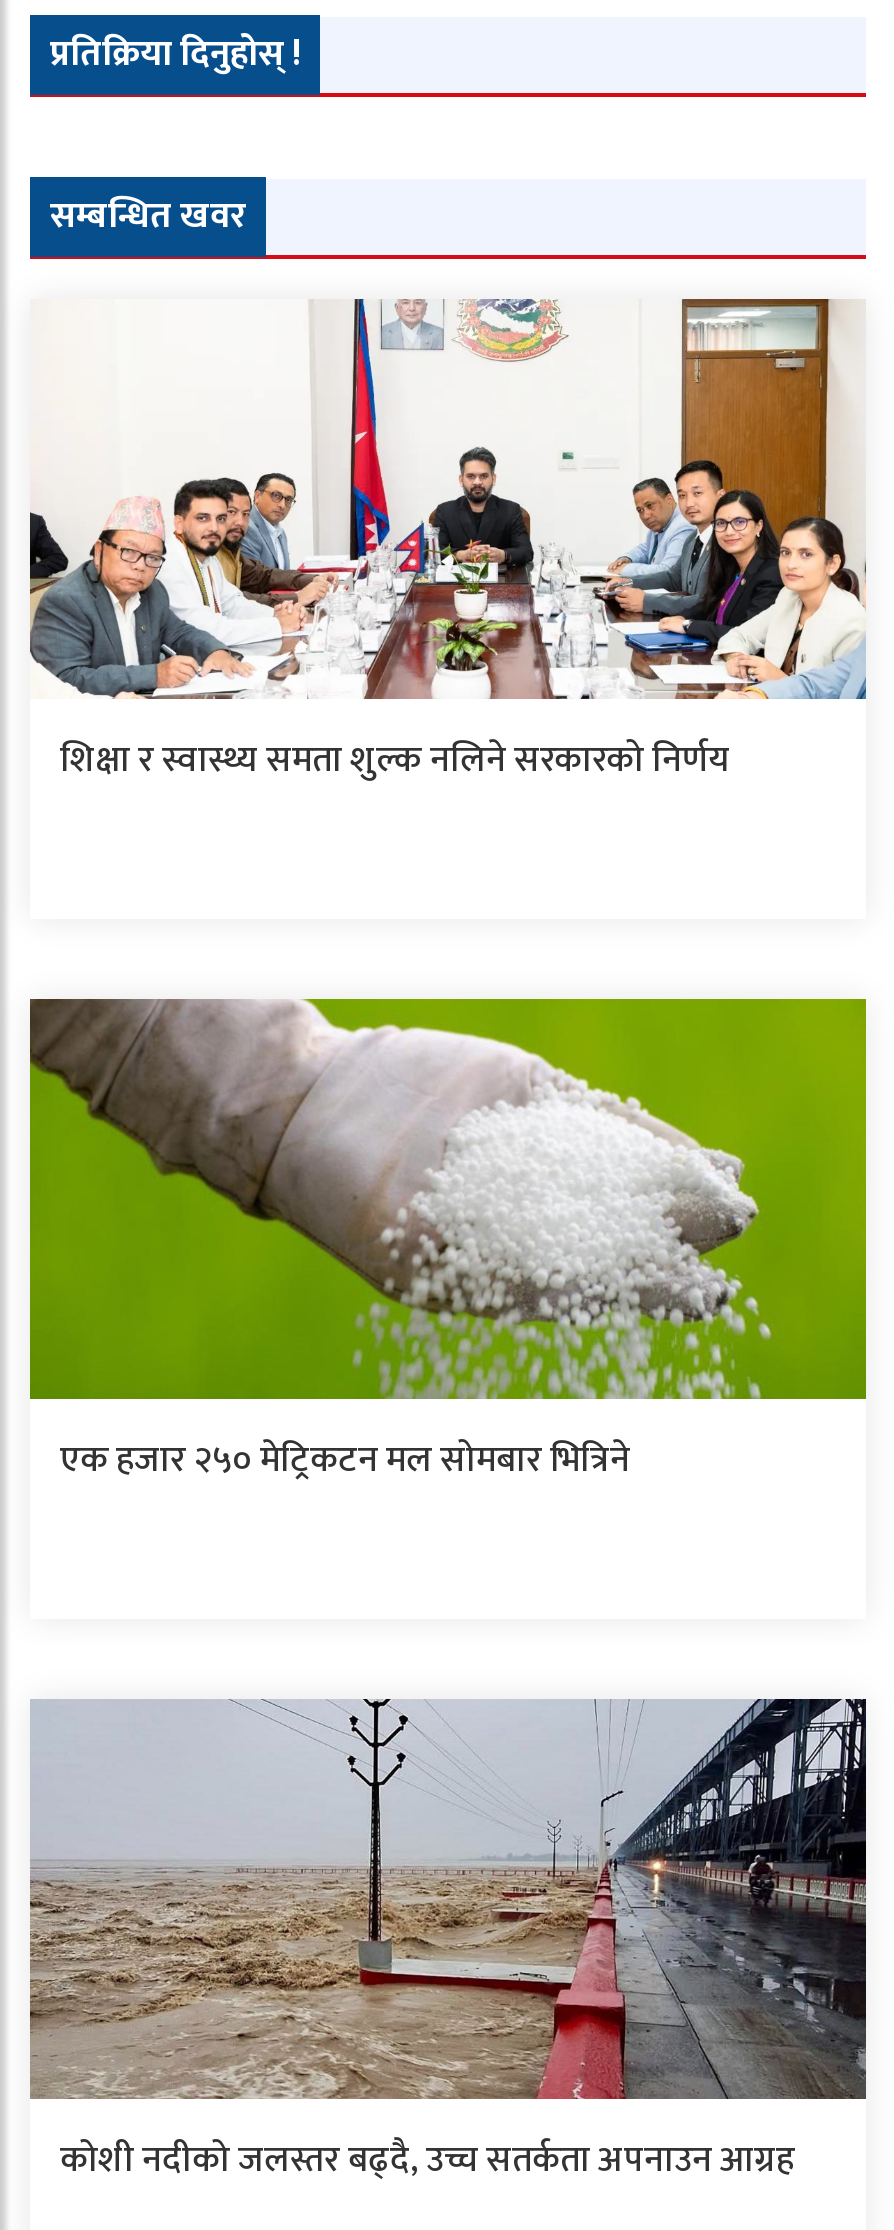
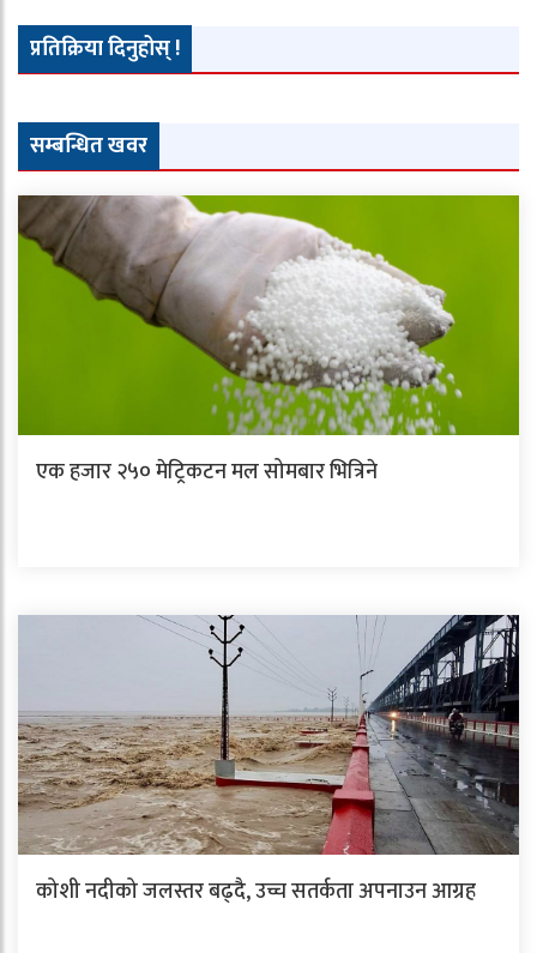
[28,297,868,792] [image] | शिक्षा र स्वास्थ्य समता शुल्क नलिने सरकारको निर्णय -> none

